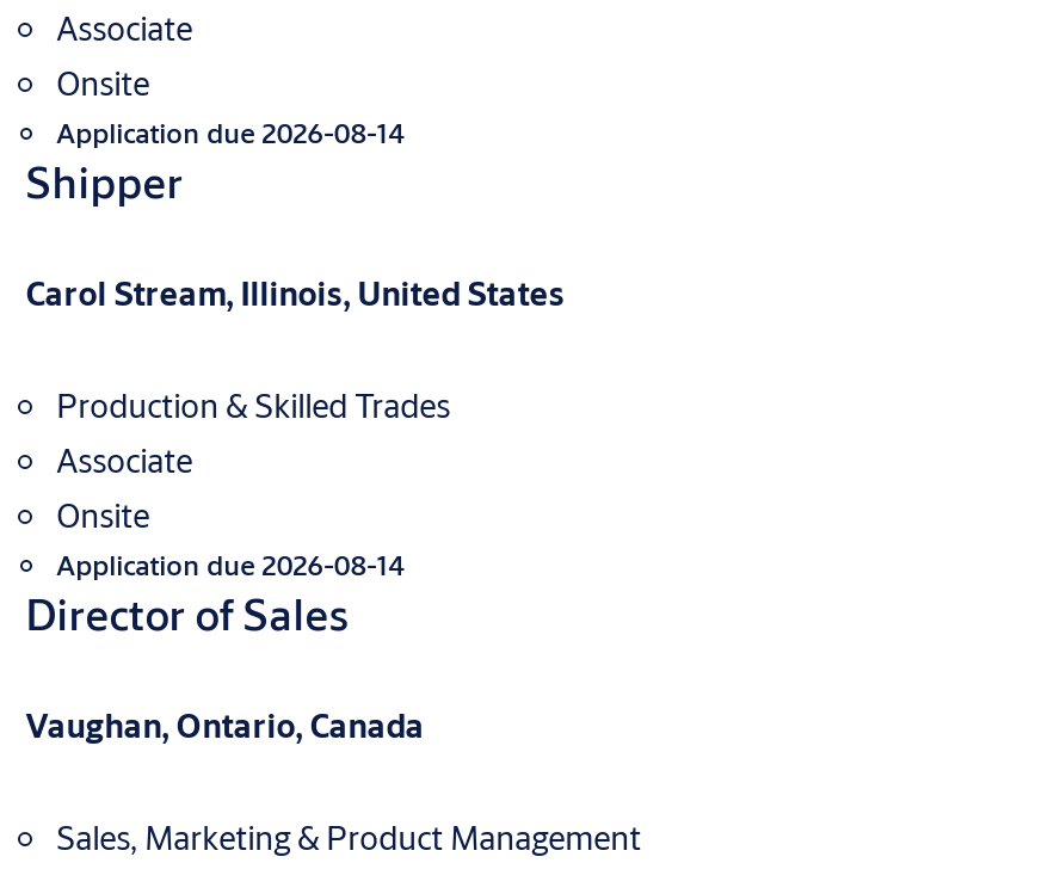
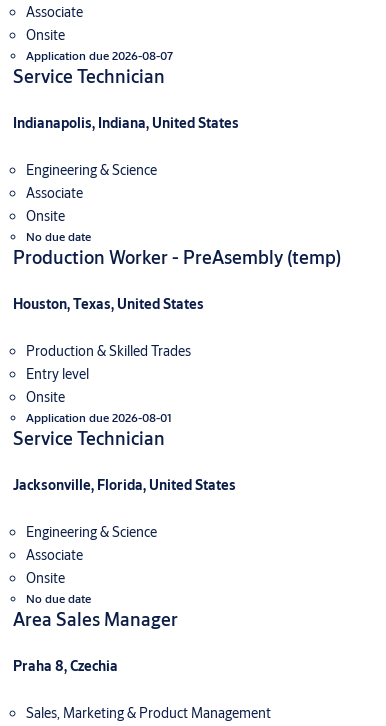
[26,115,405,211] Application due 2026-08-14 | Shipper -> [13,48,173,88] Application due 2026-08-07 | Service Technician
none -> [26,161,157,179] Engineering & Science
[26,273,565,316] Carol Stream, Illinois, United States -> [13,114,239,132] Indianapolis, Indiana, United States
moved [56,385,450,428] -> [26,342,191,360]: Production & Skilled Trades
[26,547,424,748] Application due 2026-08-14 | Director of Sales | Vaughan, Ontario, Canada -> [13,229,341,675] No due date | Production Worker - PreAsembly (temp) | Houston, Texas, United States | Entry level | Onsite | Application due 2026-08-01 | Service Technician | Jacksonville, Florida, United States | Engineering & Science | Associate | Onsite | No due date | Area Sales Manager | Praha 8, Czechia

